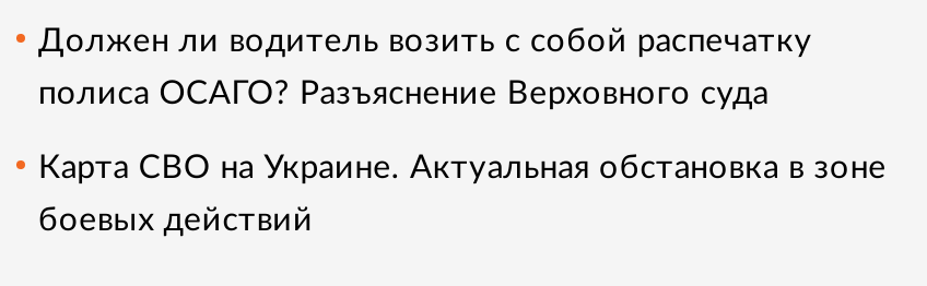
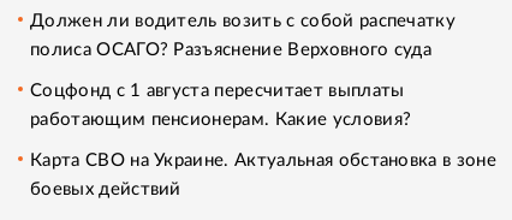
none -> [30,82,411,128] Соцфонд с 1 августа пересчитает выплаты | работающим пенсионерам. Какие условия?

